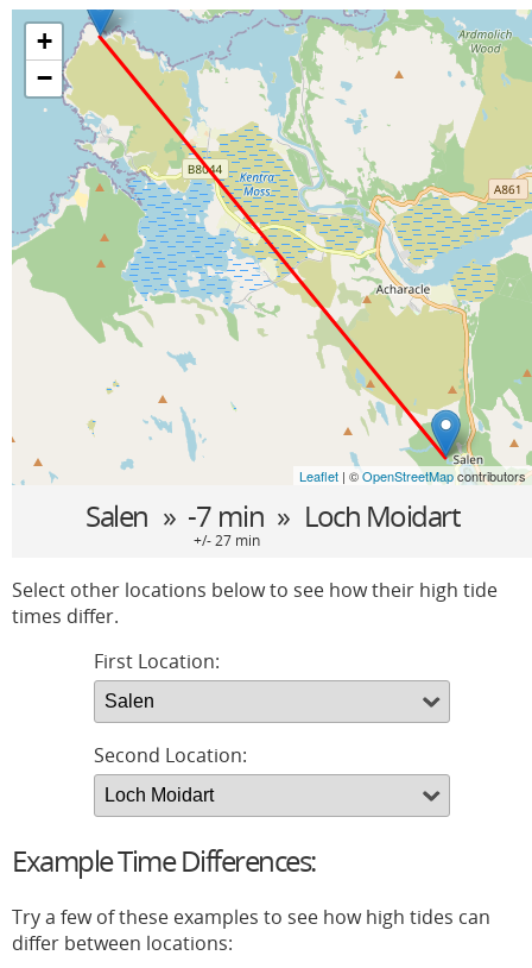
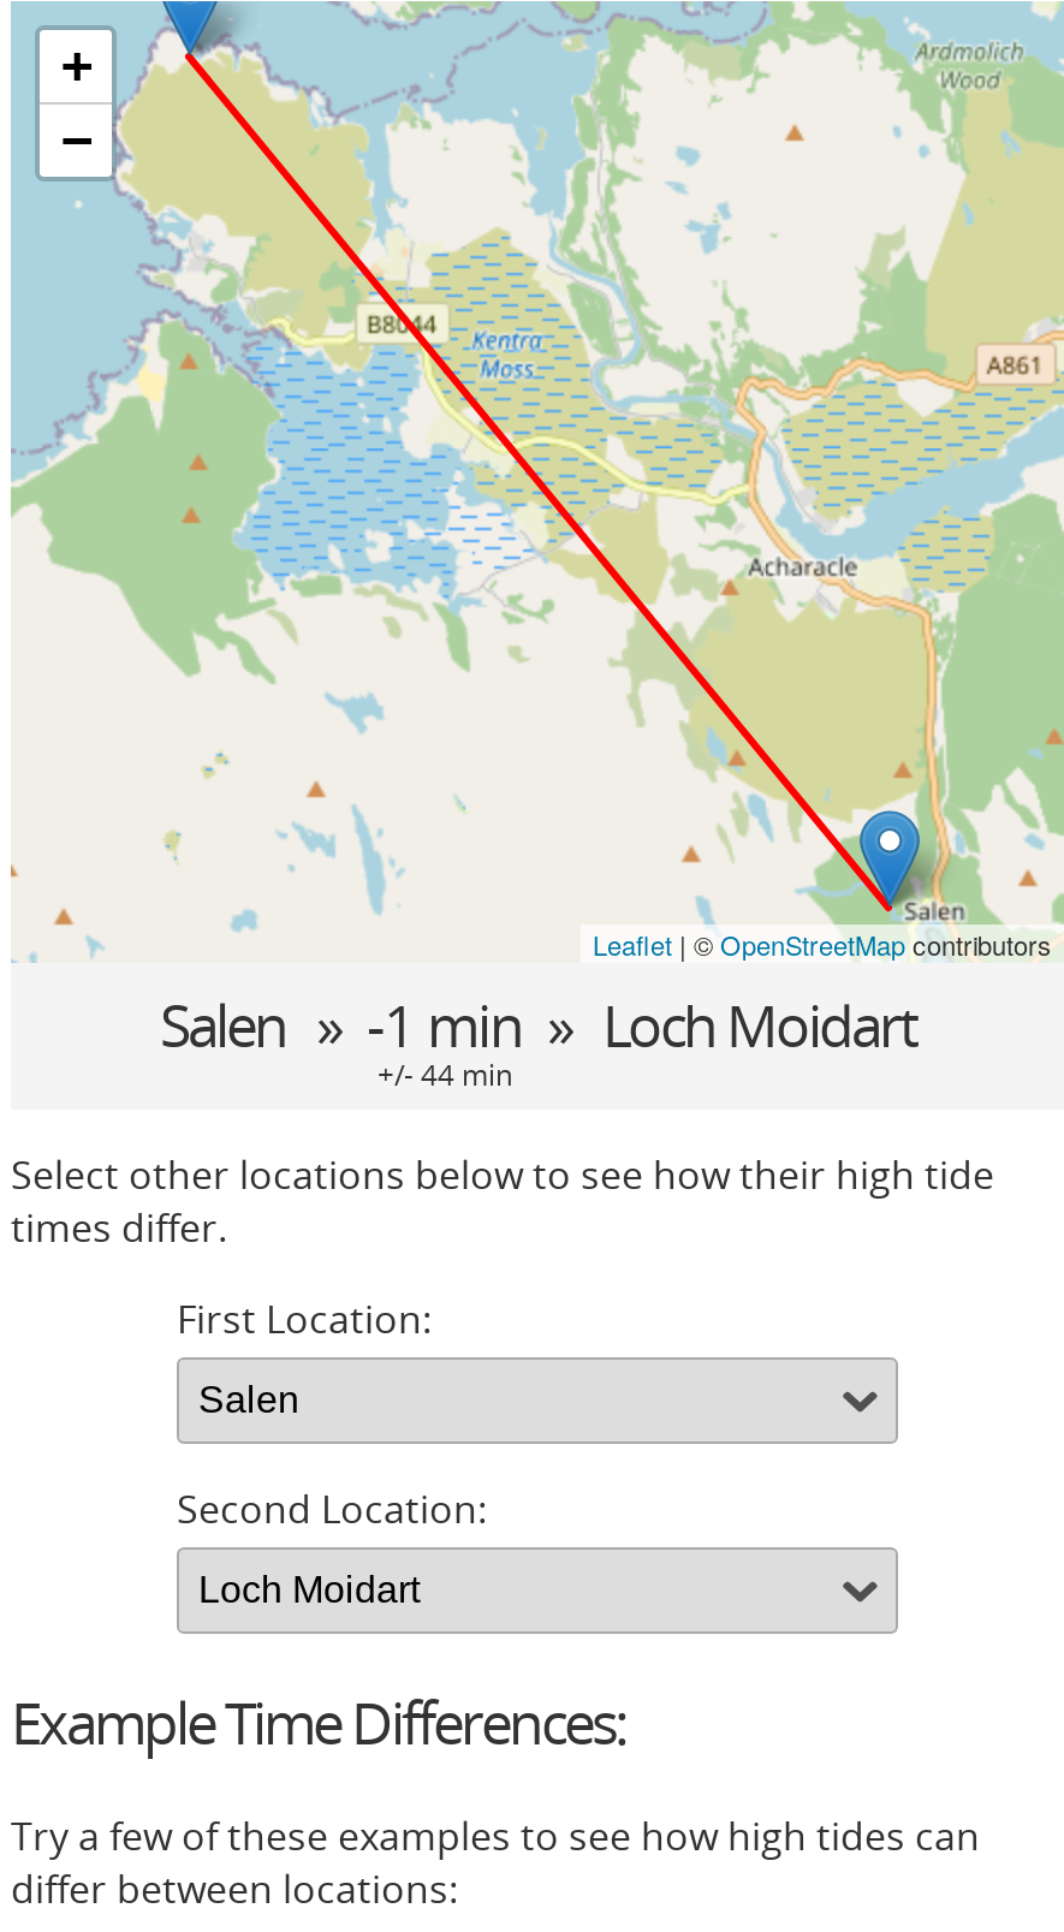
[85,496,458,535] Salen » -7 min » Loch Moidart -> [160,985,915,1064] Salen » -1 min » Loch Moidart
[193,530,259,551] +/- 27 min -> [378,1054,512,1095] +/- 44 min

